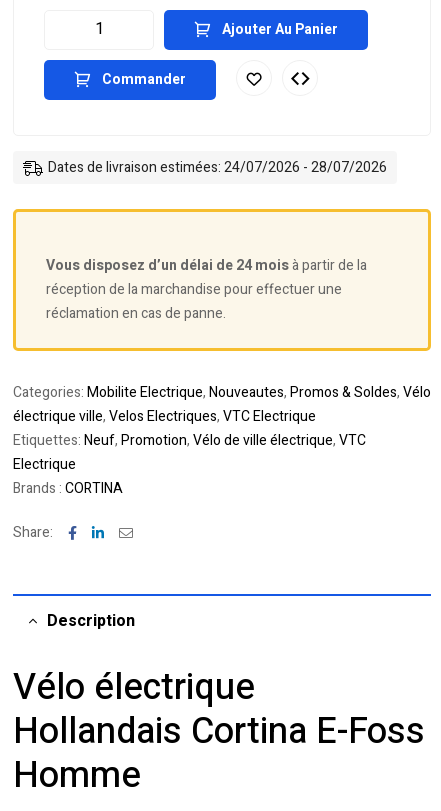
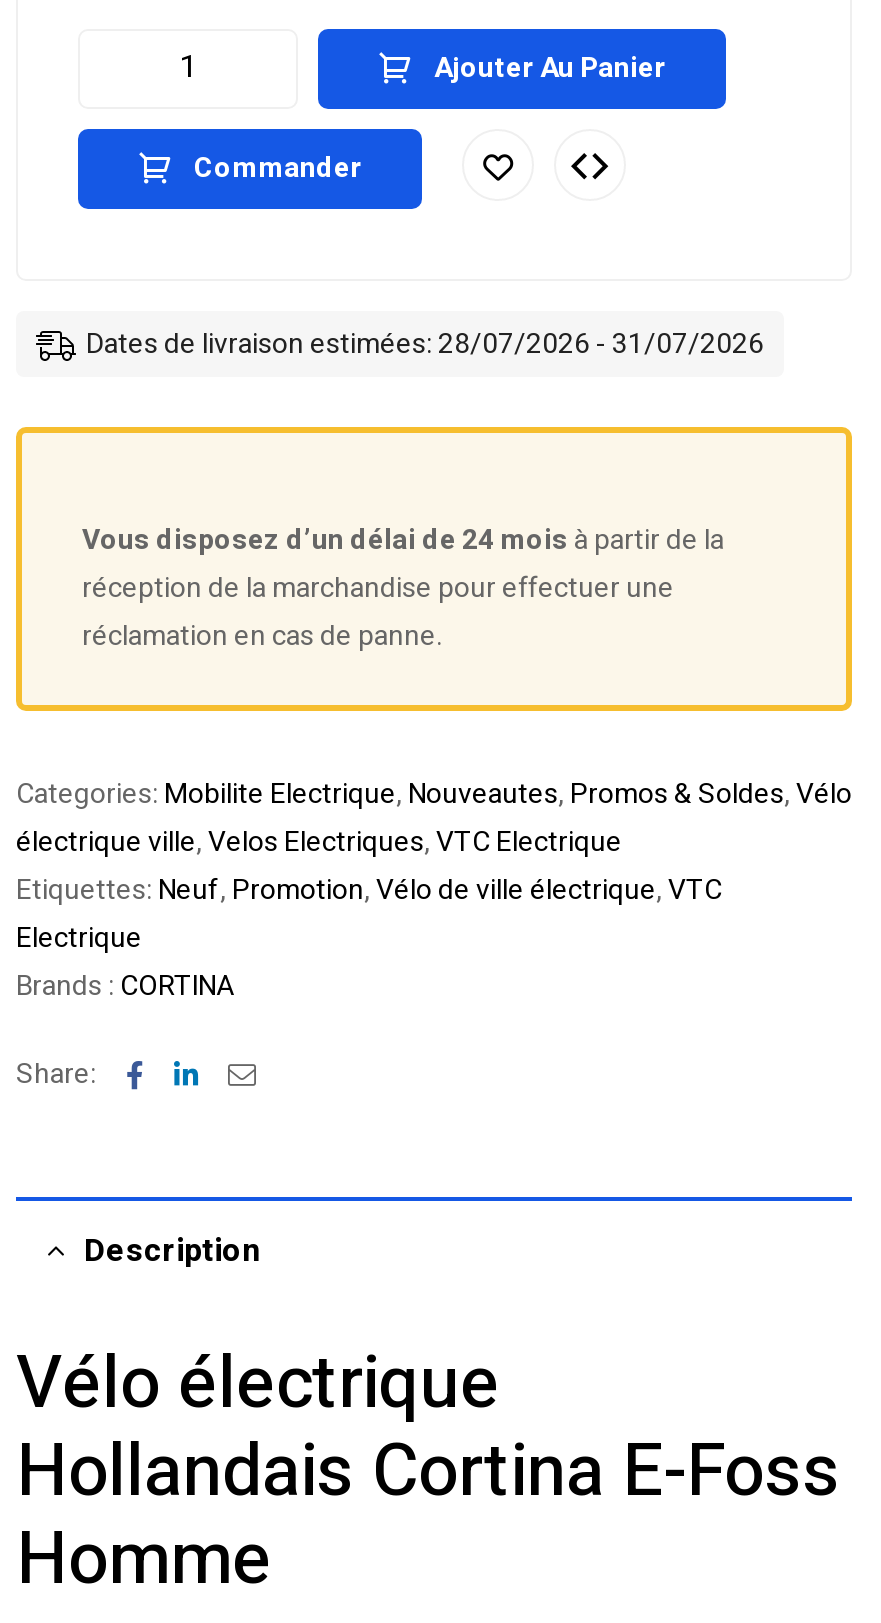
[48,157,387,178] Dates de livraison estimées: 24/07/2026 - 28/07/2026 -> [86,323,764,365] Dates de livraison estimées: 28/07/2026 - 31/07/2026

